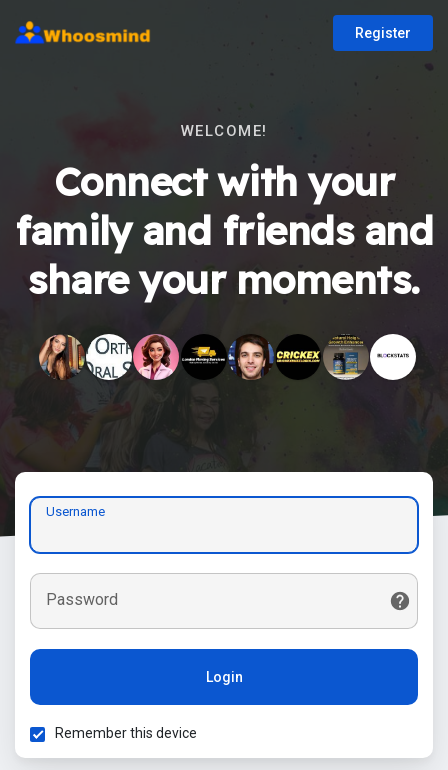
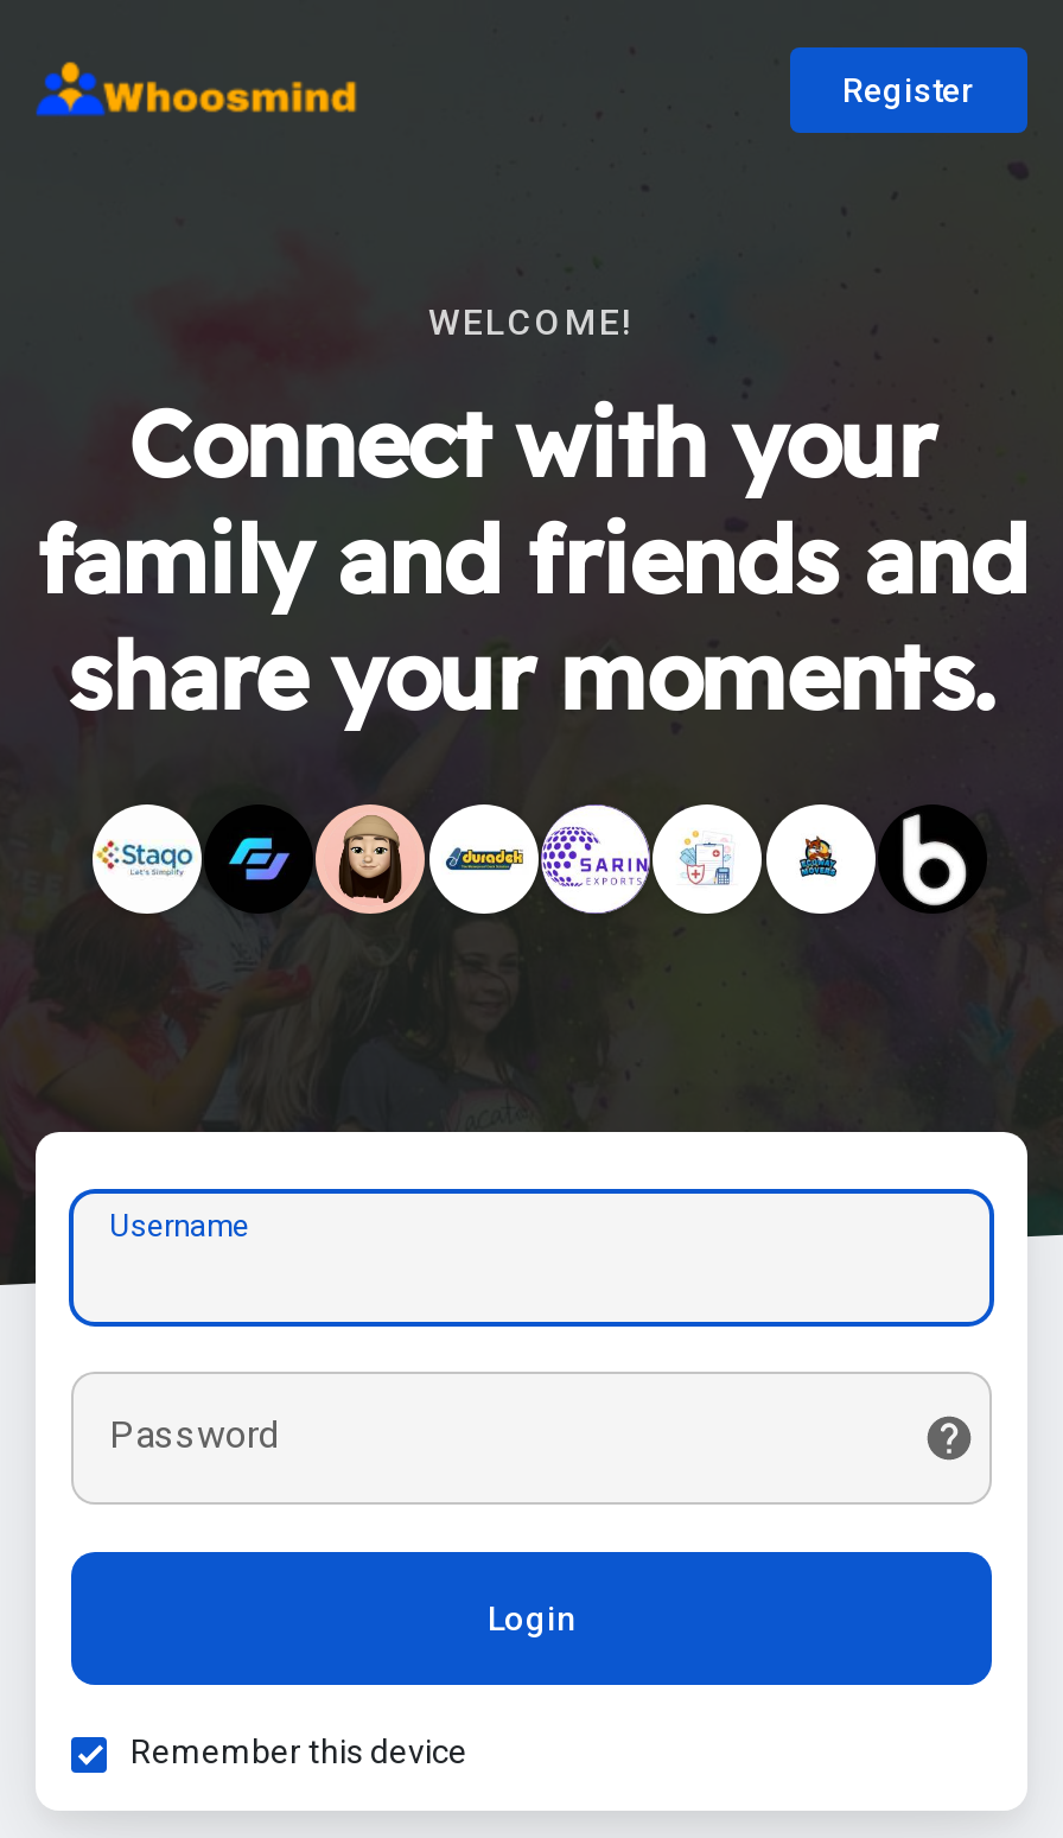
[39,333,417,381] [image] -> [90,802,987,916] [image]

